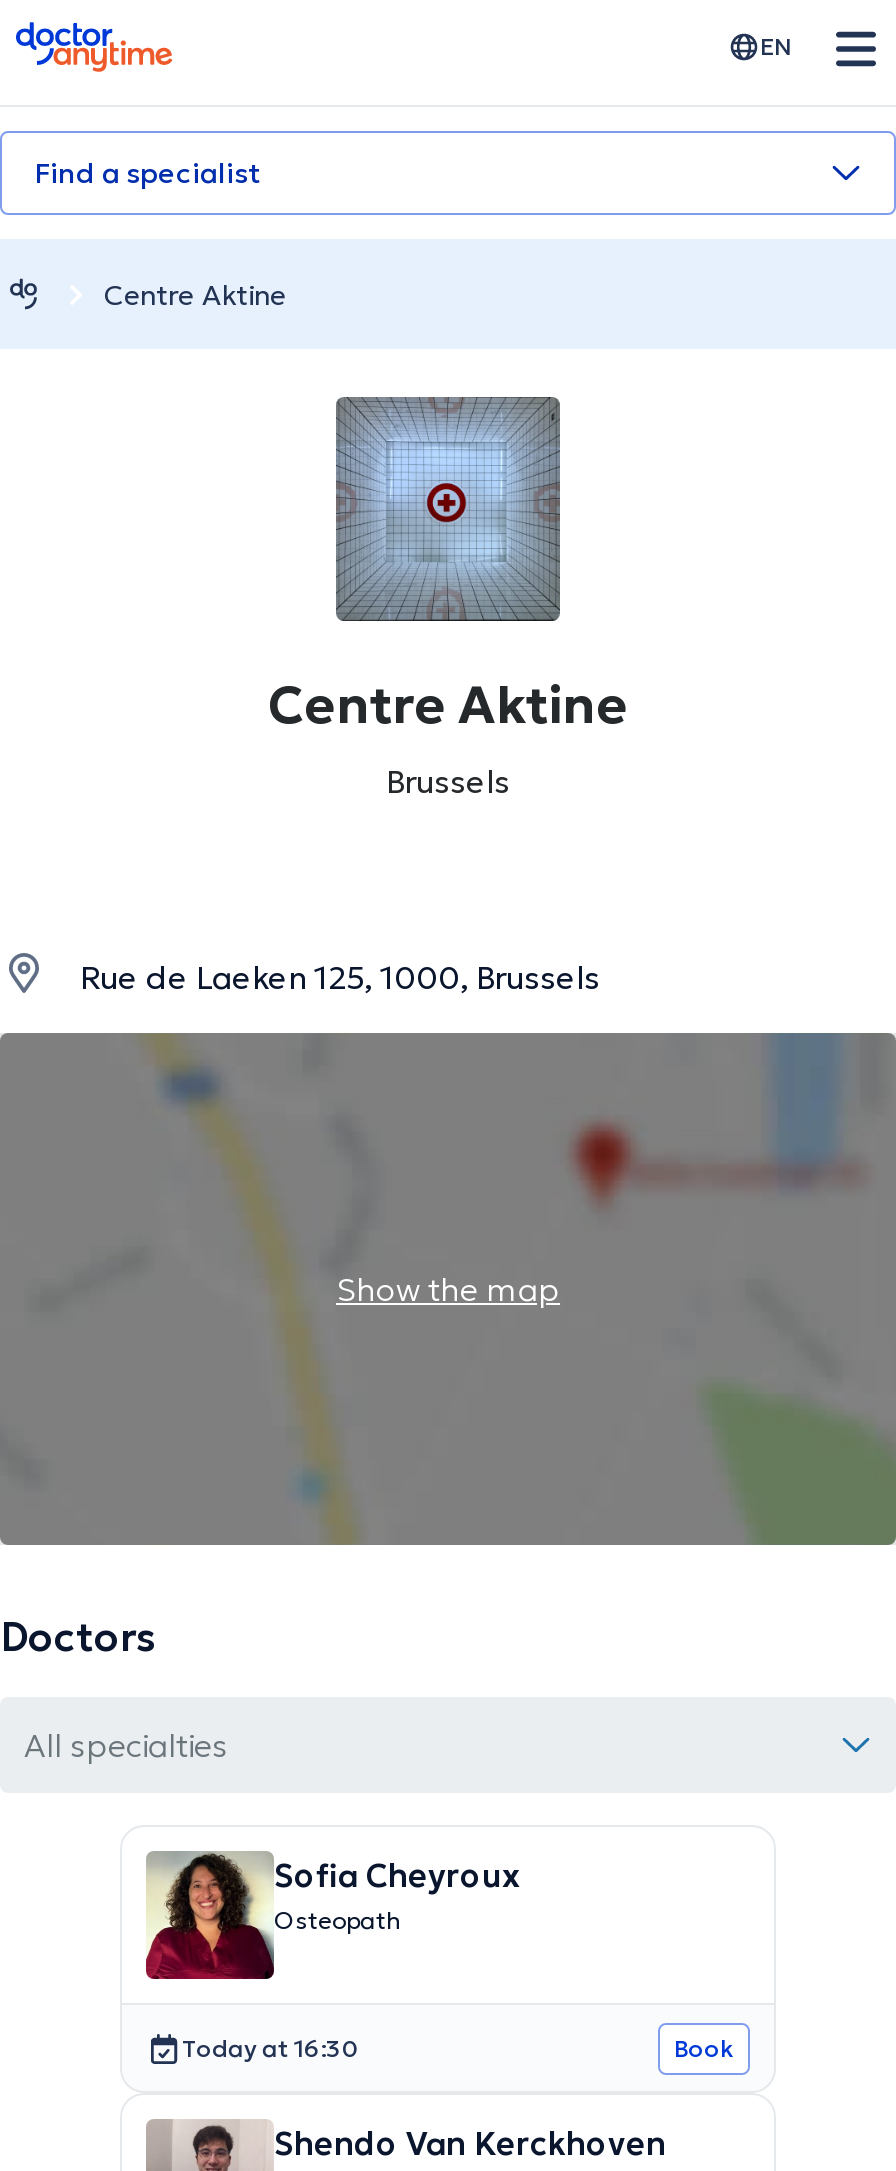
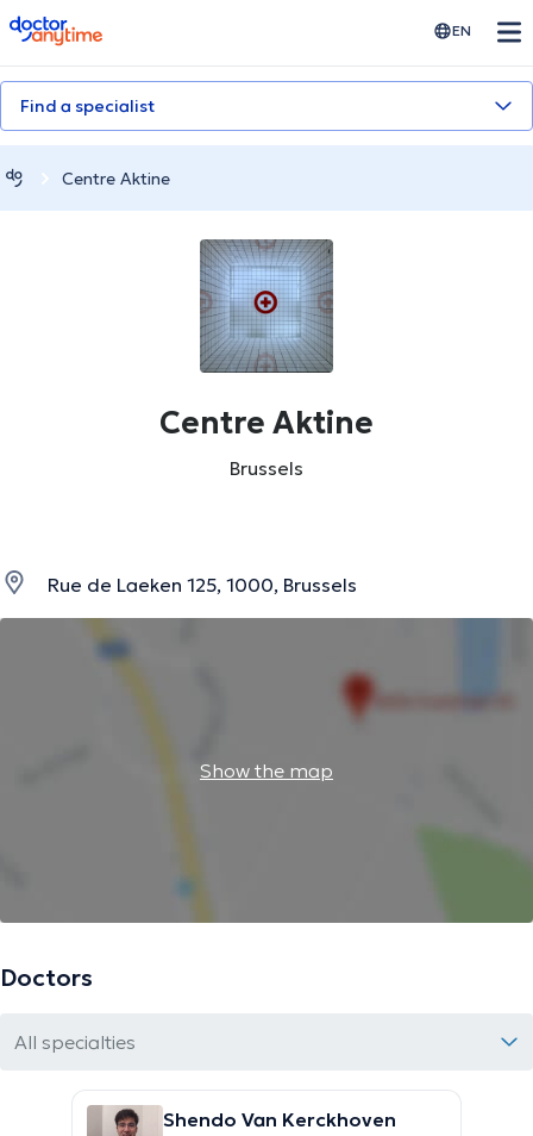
[144,1851,520,1981] [image] | Sofia Cheyroux | Osteopath -> none
[182,2032,734,2063] Today at 16:30 | Book -> none

